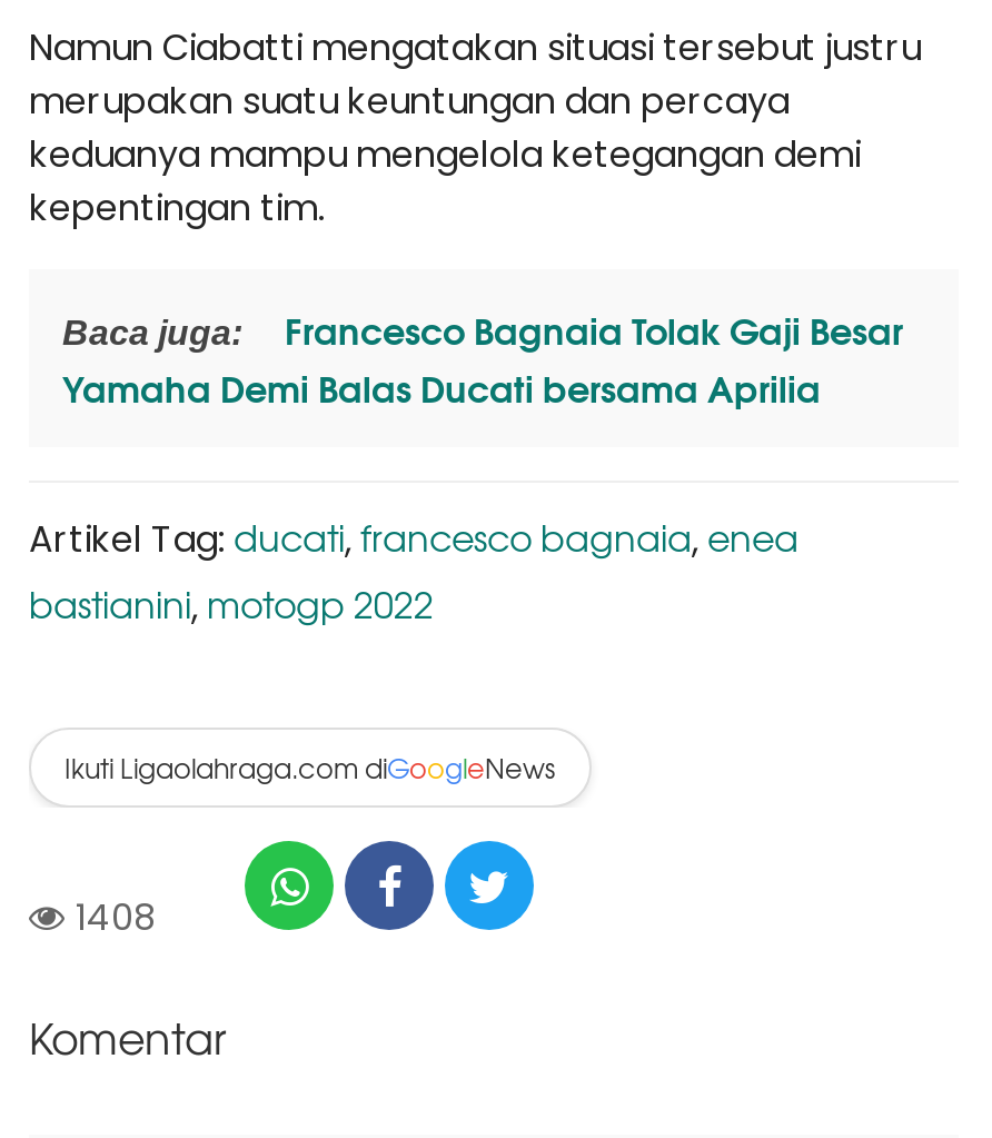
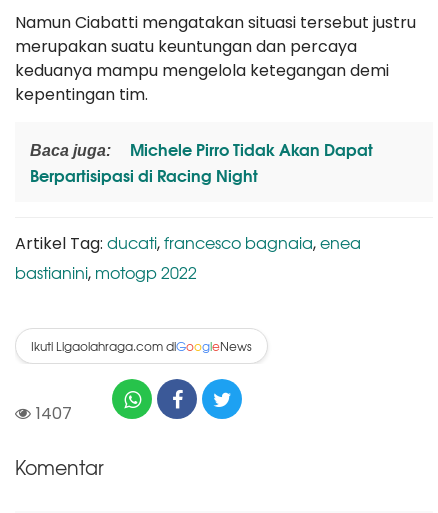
[62,300,903,414] Francesco Bagnaia Tolak Gaji Besar | Yamaha Demi Balas Ducati bersama Aprilia -> [30,136,373,187] Michele Pirro Tidak Akan Dapat | Berpartisipasi di Racing Night
[76,899,156,934] 1408 -> [36,405,72,421] 1407

